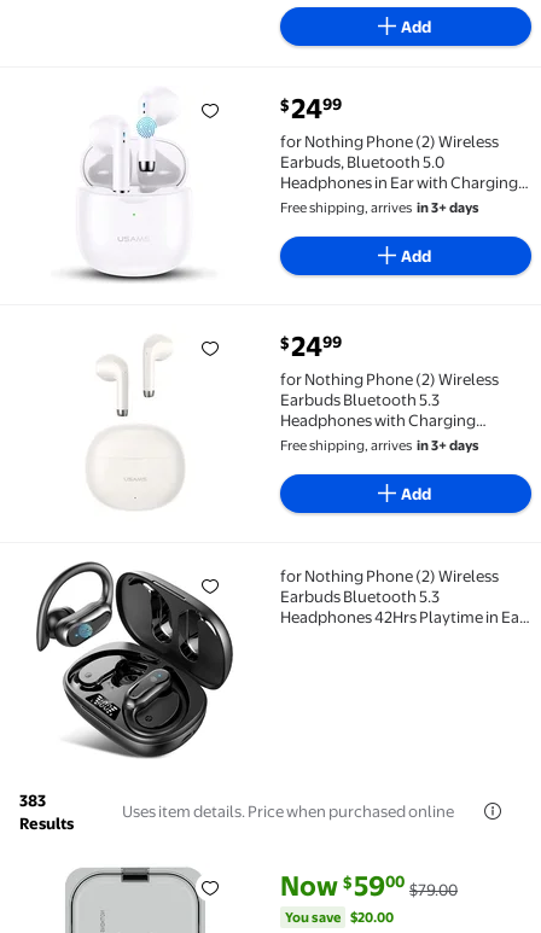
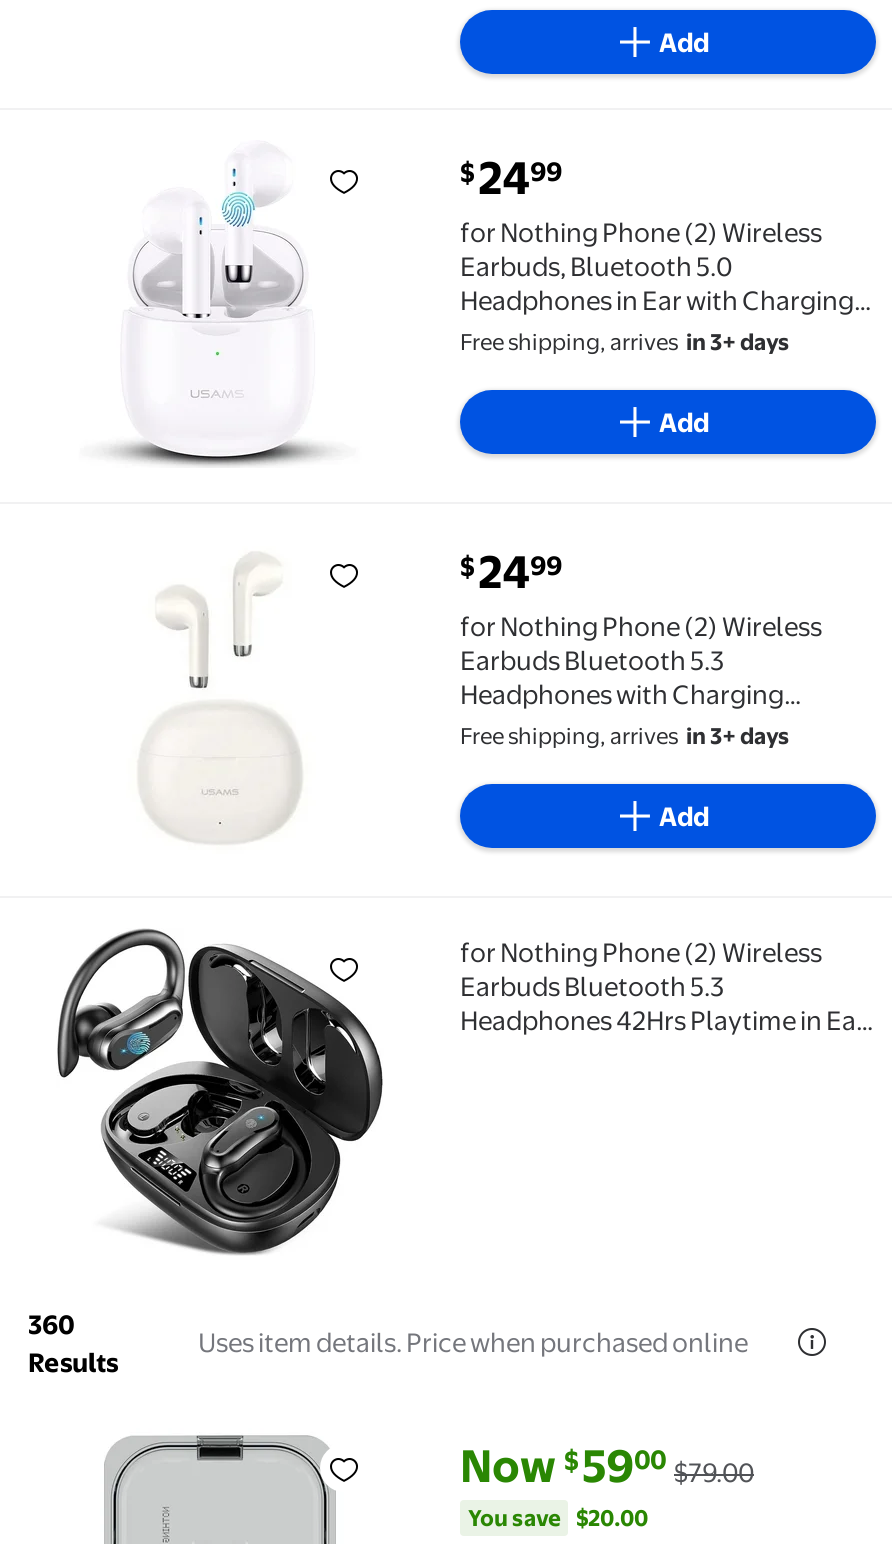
[19,790,46,810] 383 -> [28,1308,74,1340] 360

